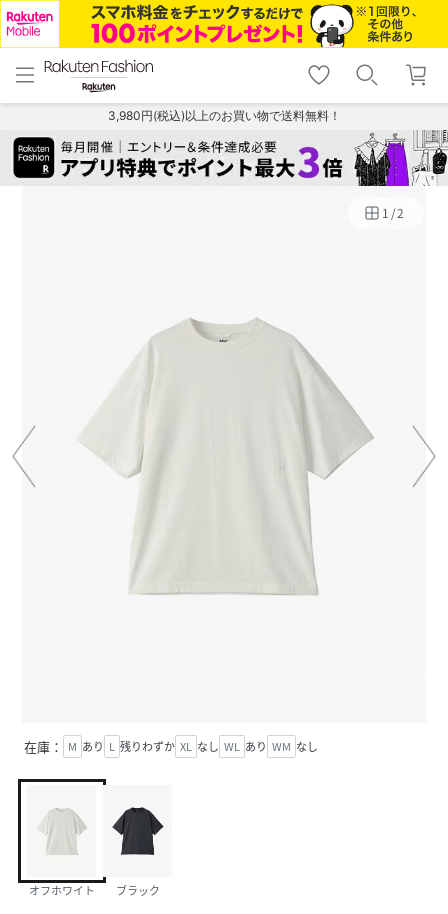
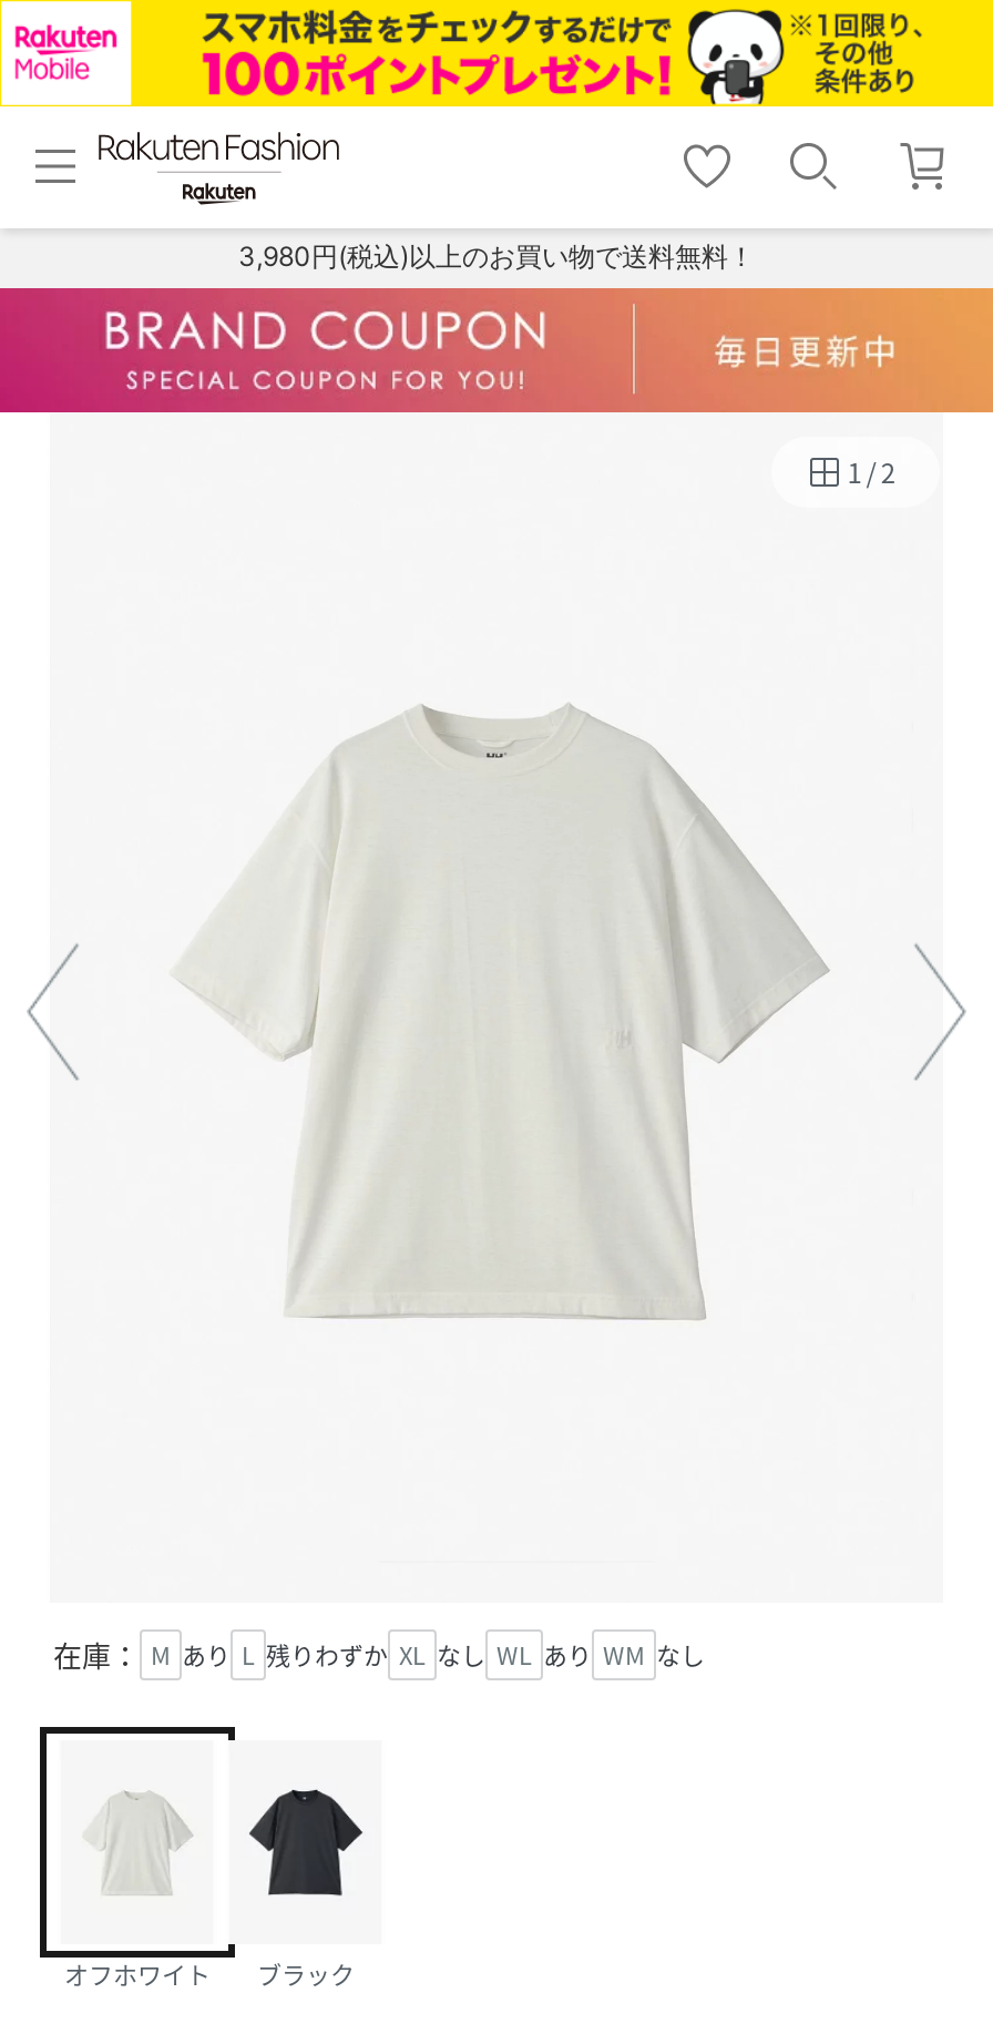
[3,129,445,187] [image] -> [7,286,986,415] [image]

